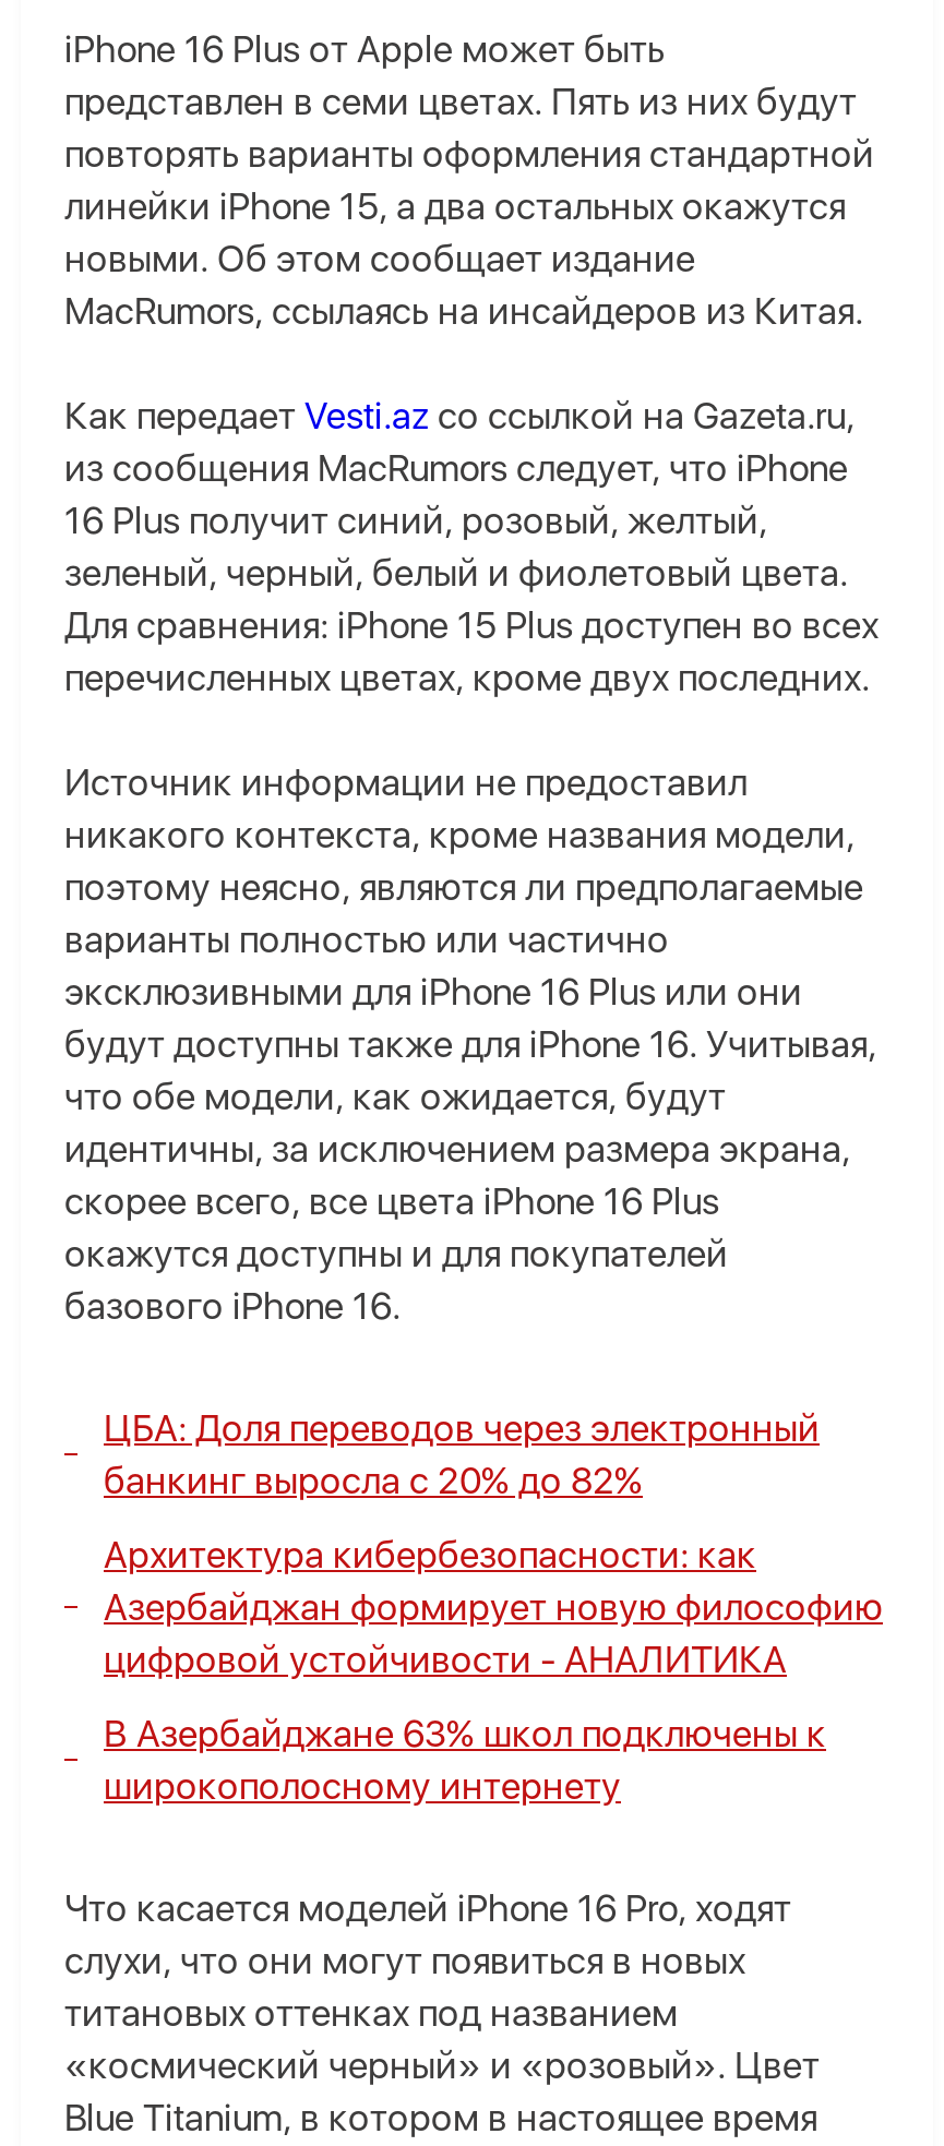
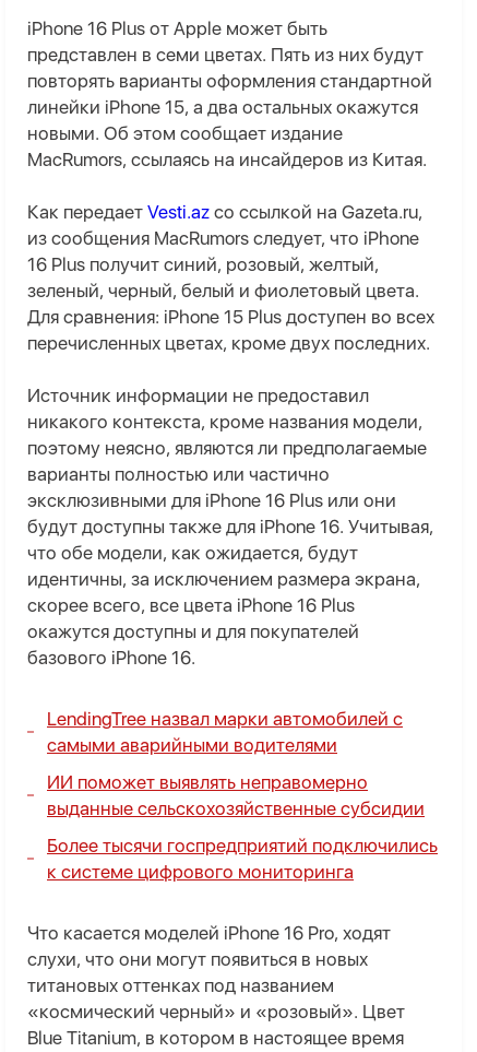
[104,1407,820,1503] ЦБА: Доля переводов через электронный | банкинг выросла с 20% до 82% -> [47,708,403,756] LendingTree назвал марки автомобилей с | самыми аварийными водителями
[104,1534,883,1682] Архитектура кибербезопасности: как | Азербайджан формирует новую философию | цифровой устойчивости - АНАЛИТИКА -> [47,772,425,820] ИИ поможет выявлять неправомерно | выданные сельскохозяйственные субсидии
[104,1712,826,1808] В Азербайджане 63% школ подключены к | широкополосному интернету -> [47,835,438,883] Более тысячи госпредприятий подключились | к системе цифрового мониторинга

